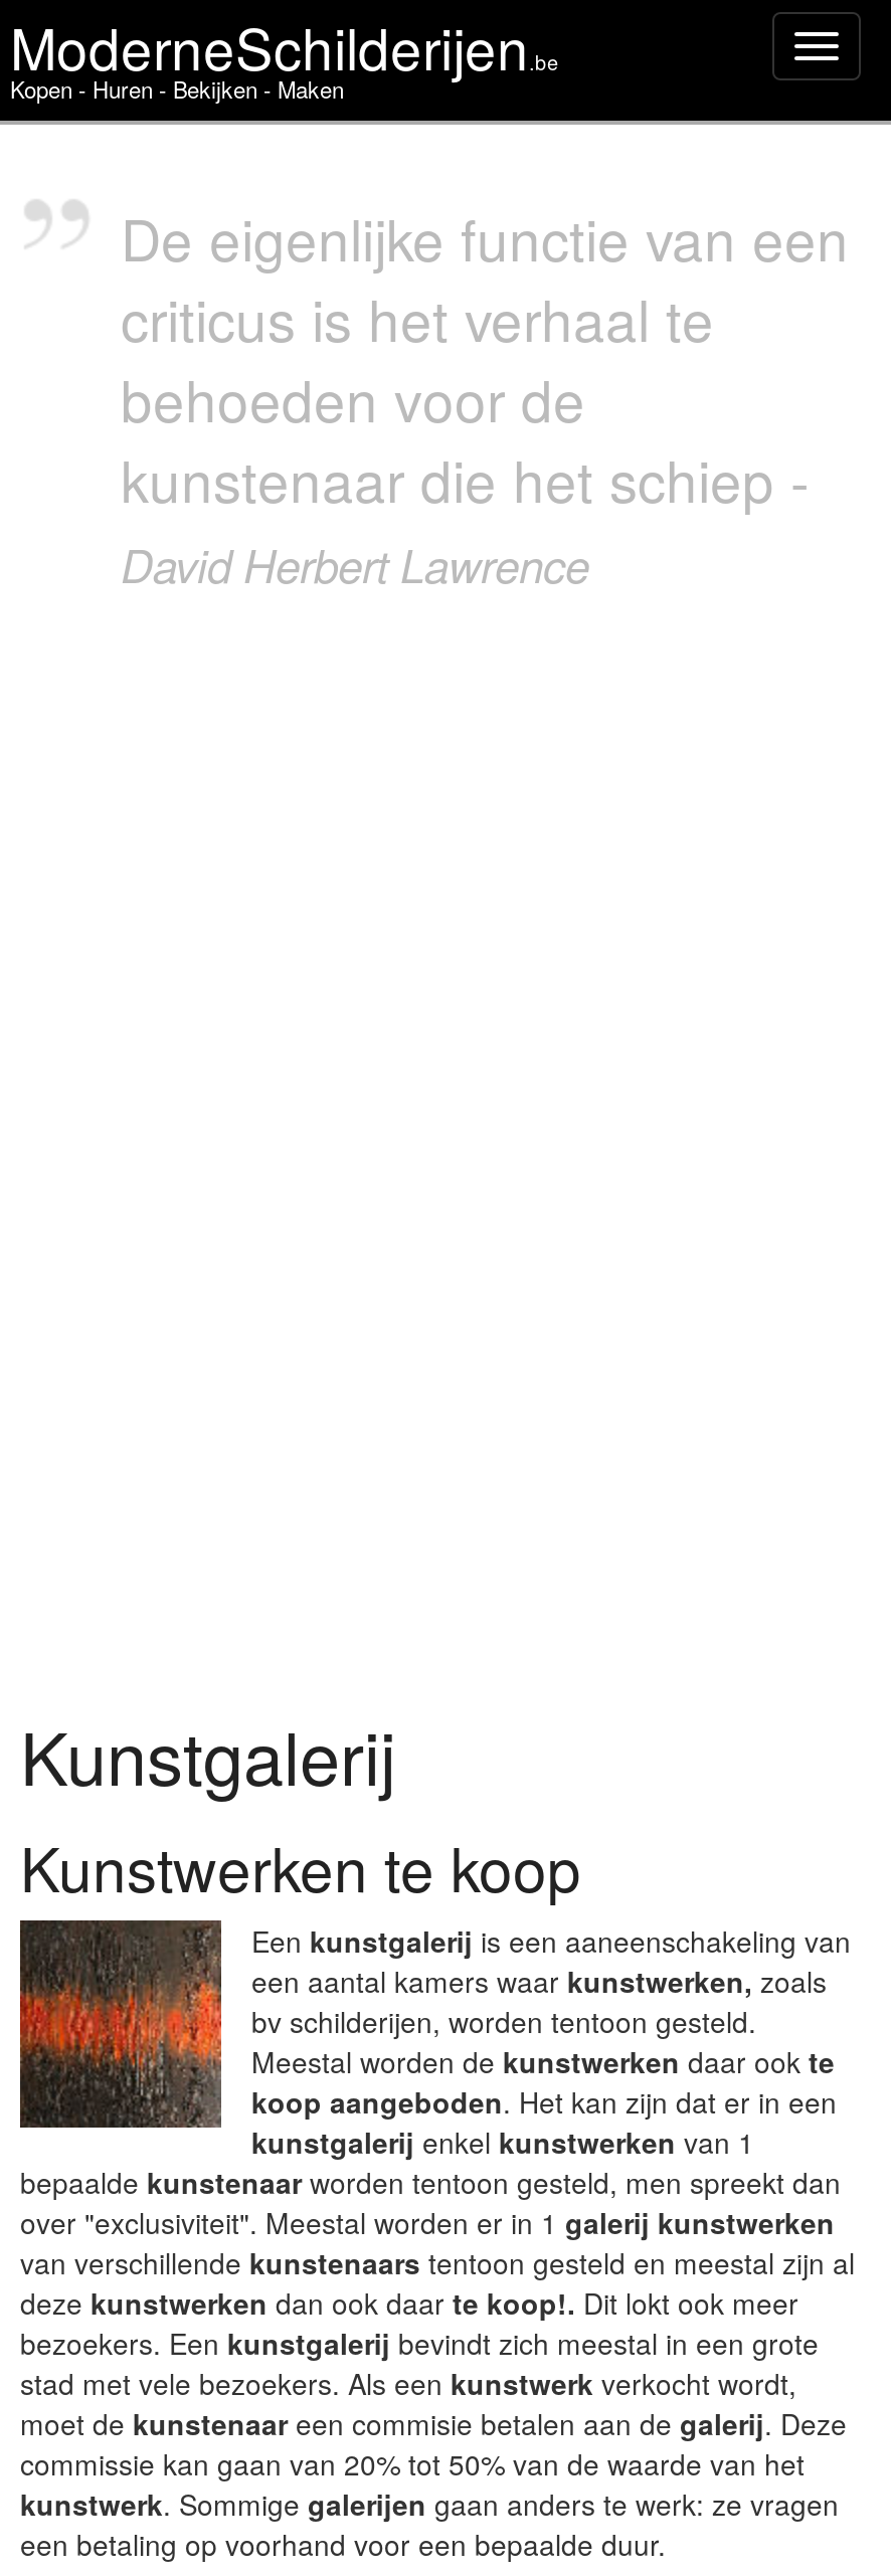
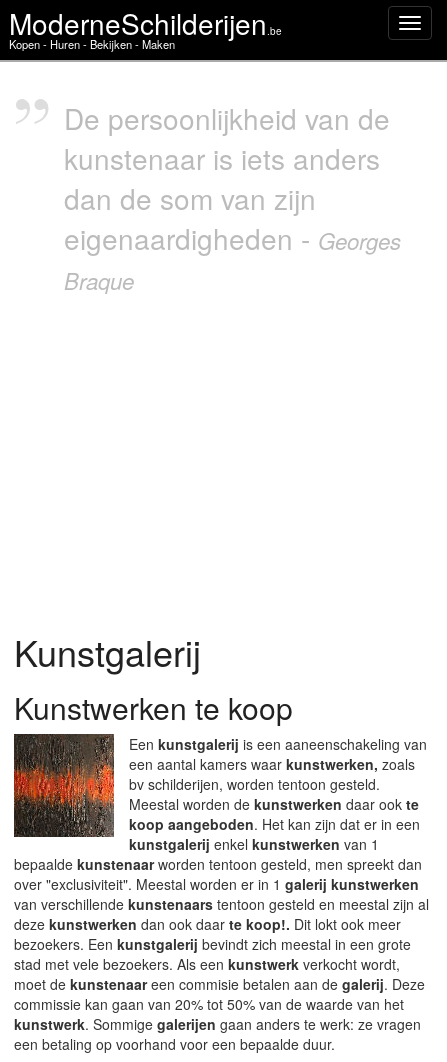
[121,197,849,595] De eigenlijke functie van een | criticus is het verhaal te | behoeden voor de | kunstenaar die het schiep - | David Herbert Lawrence -> [64,98,401,296] De persoonlijkheid van de | kunstenaar is iets anders | dan de som van zijn | eigenaardigheden - Georges | Braque

